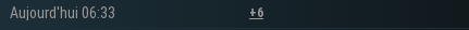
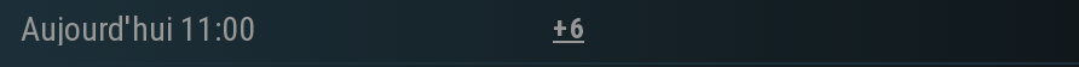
[10,4,115,22] Aujourd'hui 06:33 -> [21,10,255,48] Aujourd'hui 11:00

